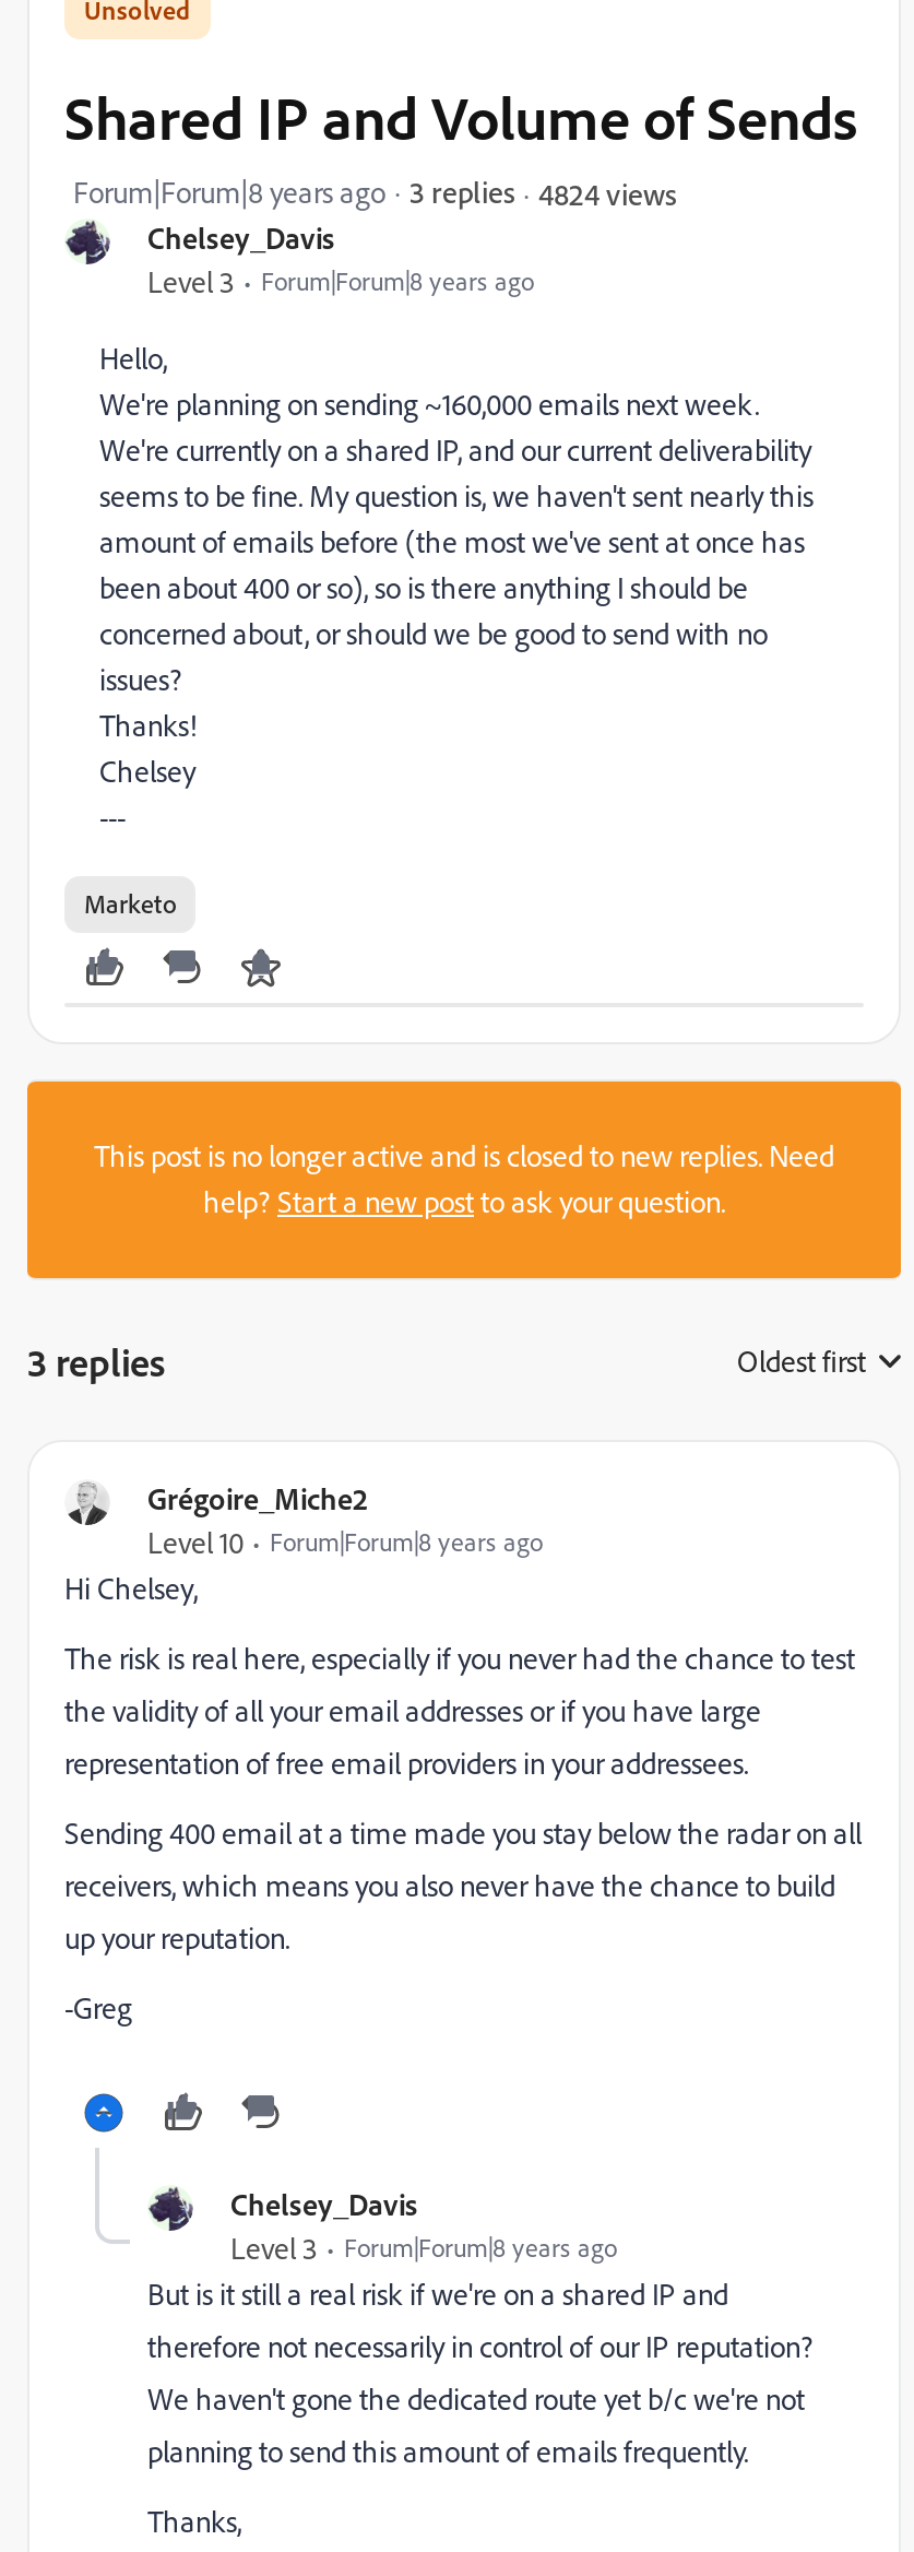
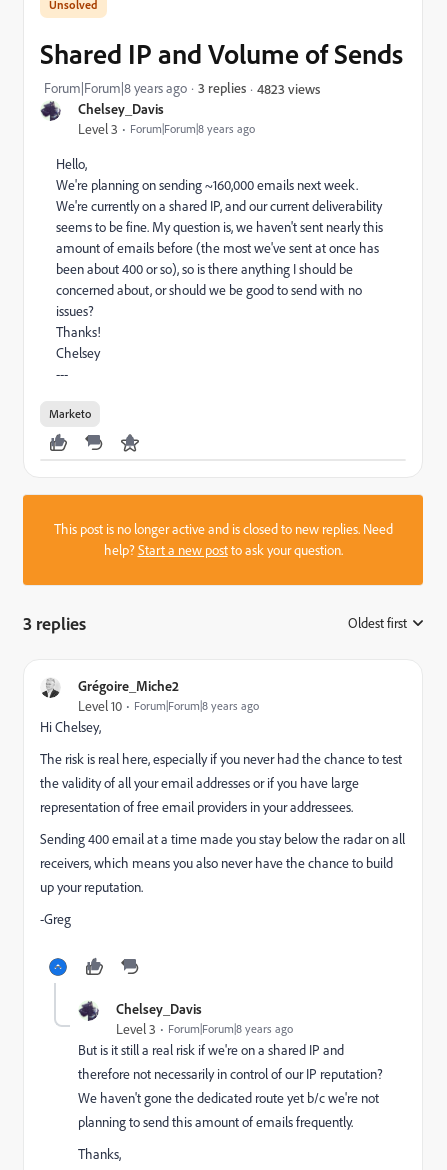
[538,174,676,211] 4824 views -> [257,79,320,96] 4823 views

